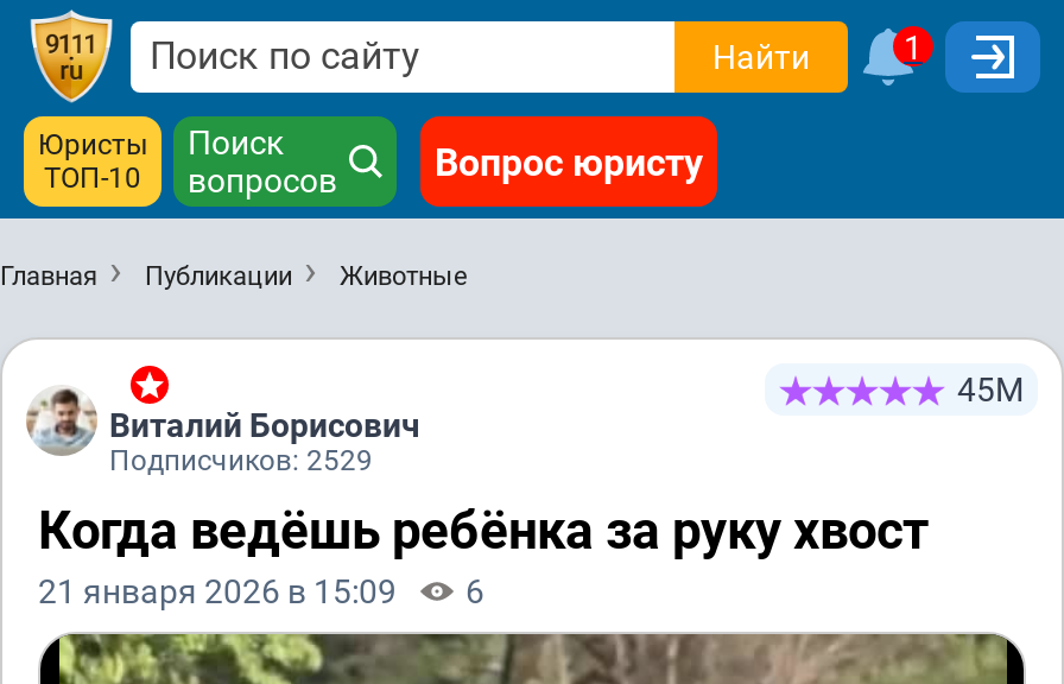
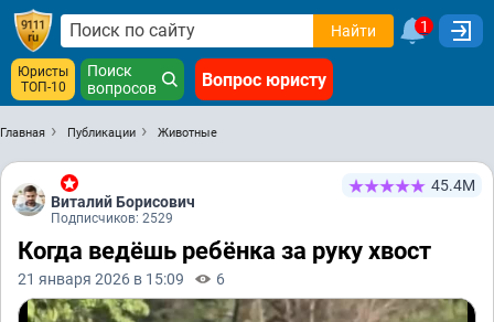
[957,370,1024,408] 45М -> [431,176,475,194] 45.4М

